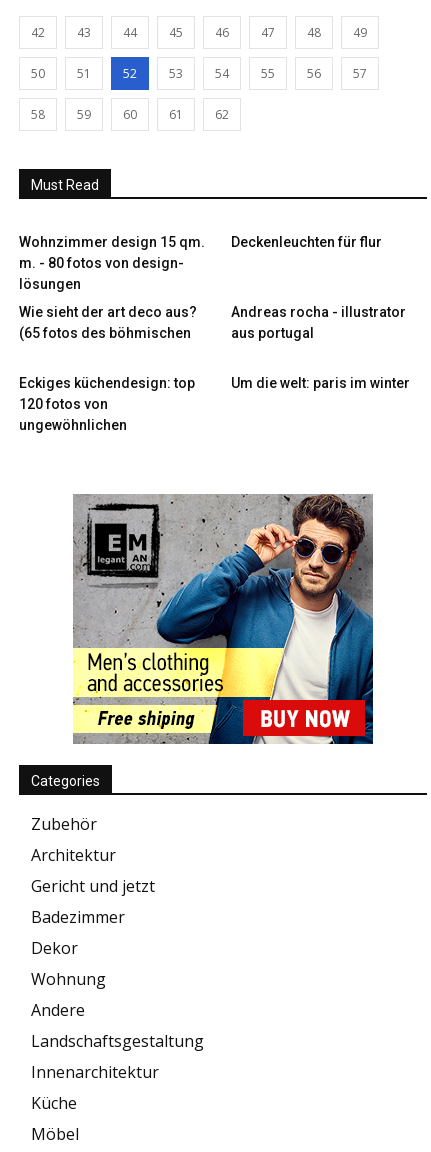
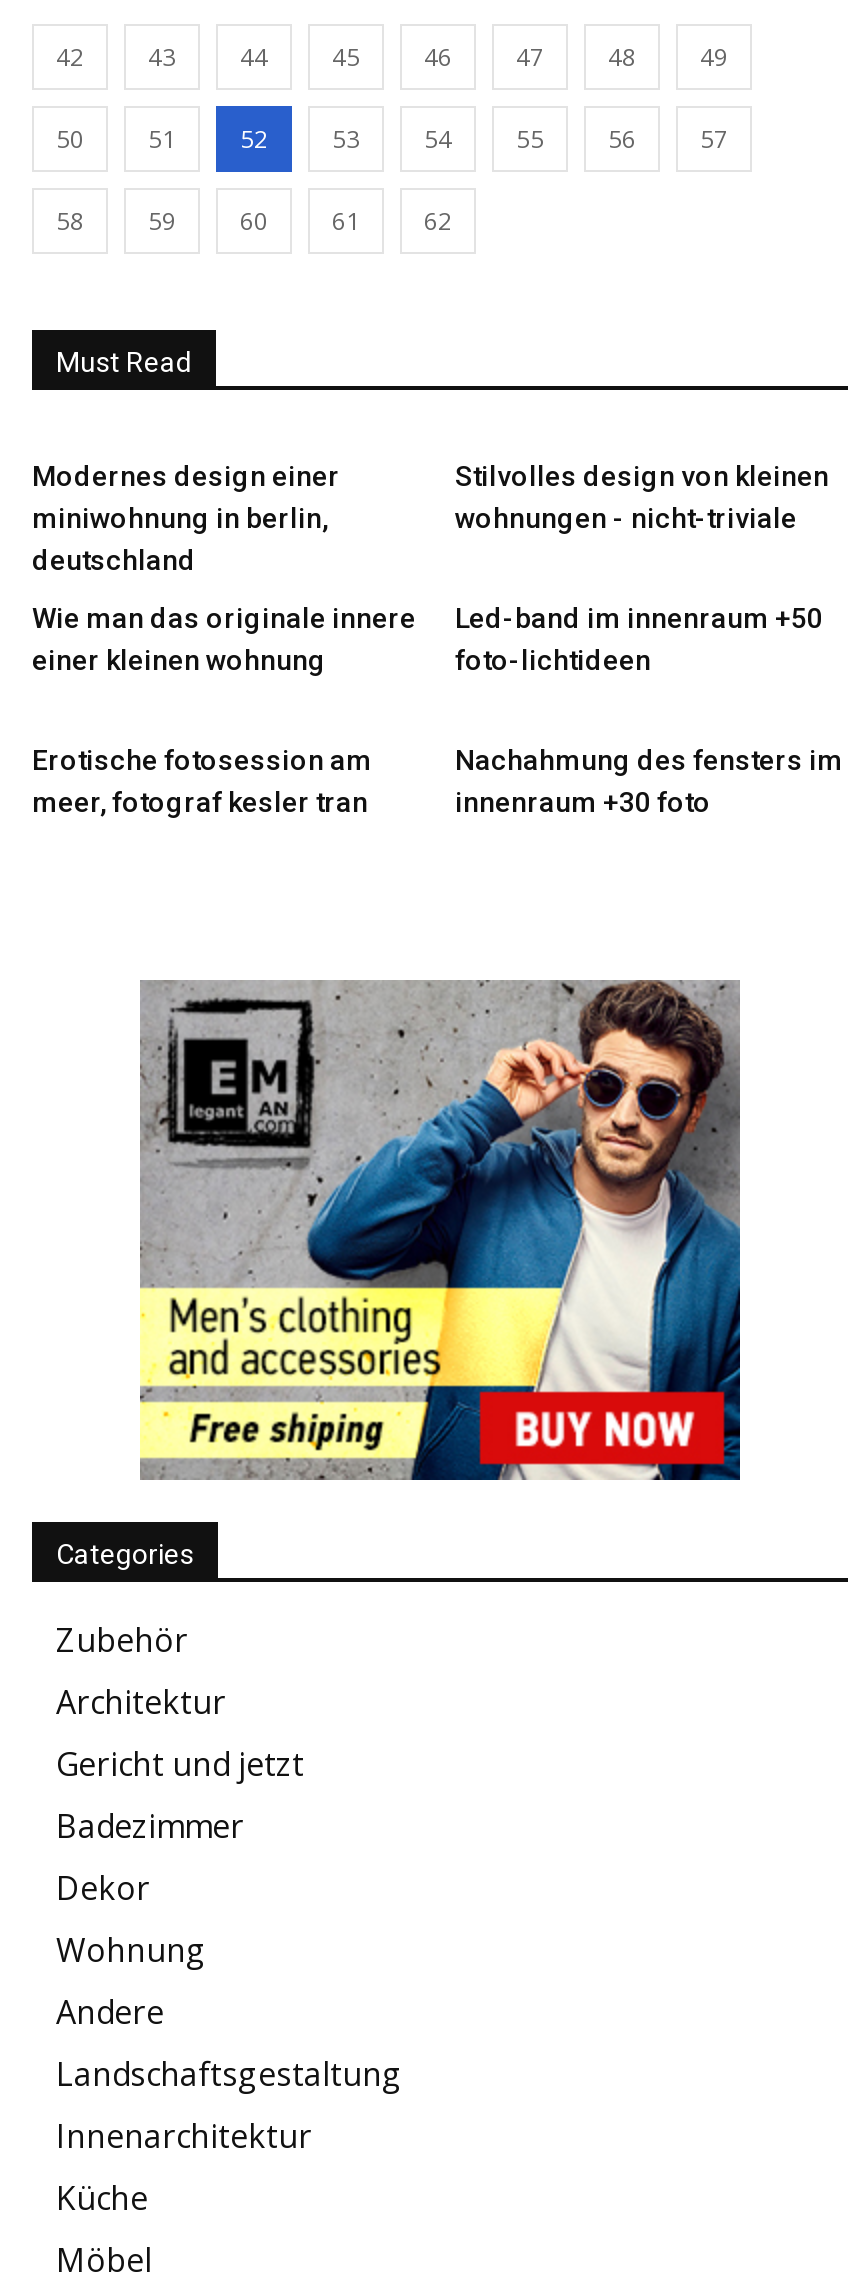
[19,234,205,292] Wohnzimmer design 15 qm. | m. - 80 fotos von design- | lösungen -> [32,460,340,576] Modernes design einer | miniwohnung in berlin, | deutschland
[230,234,381,250] Deckenleuchten für flur -> [455,460,829,534] Stilvolles design von kleinen | wohnungen - nicht-triviale
[19,304,197,341] Wie sieht der art deco aus? | (65 fotos des böhmischen -> [32,602,416,676] Wie man das originale innere | einer kleinen wohnung
[230,304,405,341] Andreas rocha - illustrator | aus portugal -> [455,602,823,676] Led-band im innenraum +50 | foto-lichtideen
[19,375,195,433] Eckiges küchendesign: top | 120 fotos von | ungewöhnlichen -> [32,744,372,818] Erotische fotosession am | meer, fotograf kesler tran
[230,375,409,391] Um die welt: paris im winter -> [455,744,843,818] Nachahmung des fensters im | innenraum +30 foto

